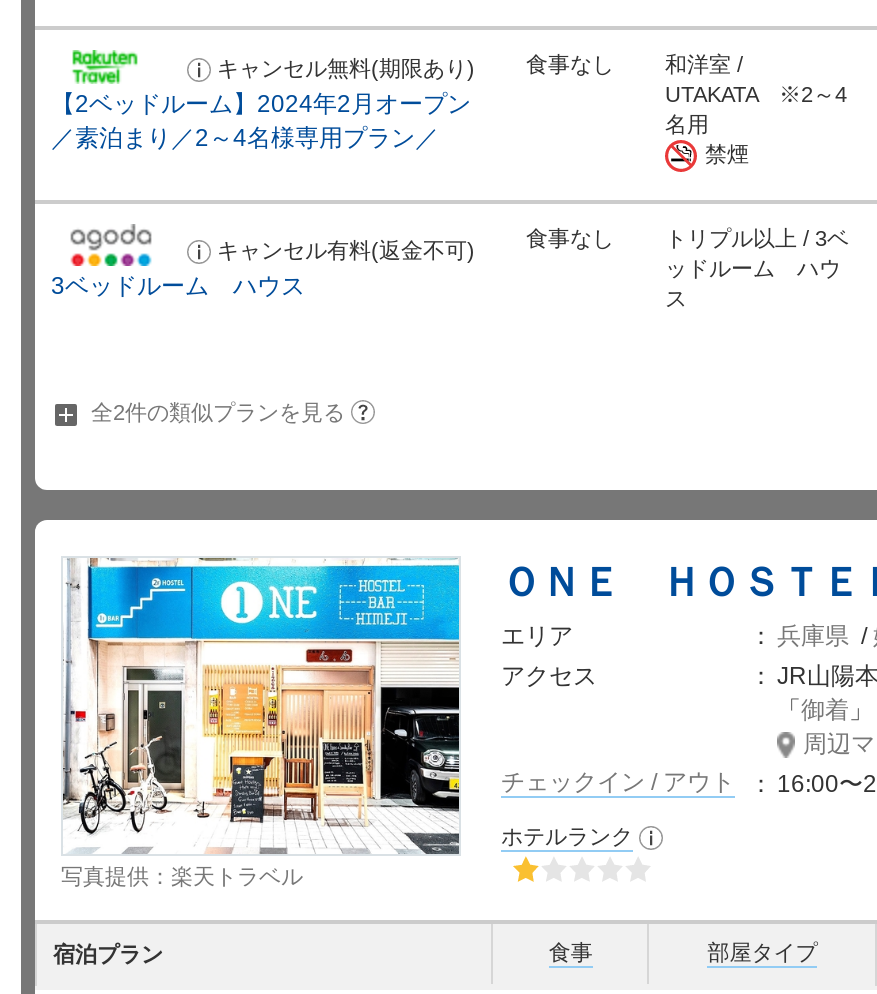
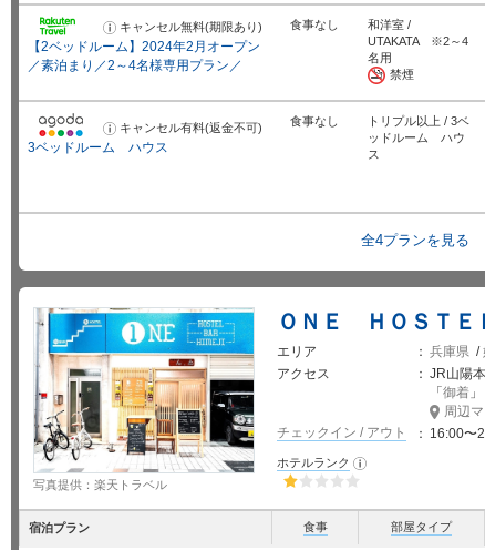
[91,398,363,424] 全2件の類似プランを見る ? -> [361,232,469,248] 全4プランを見る

